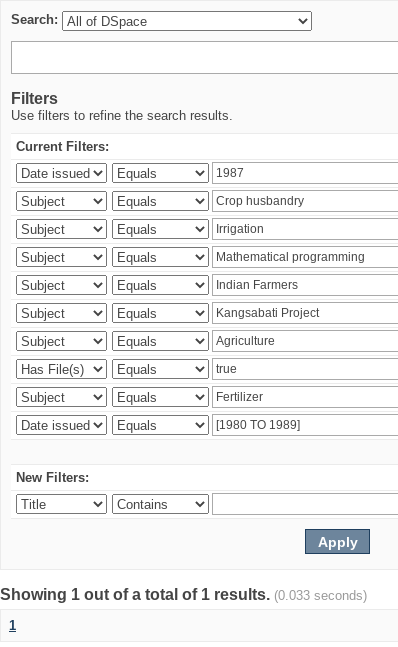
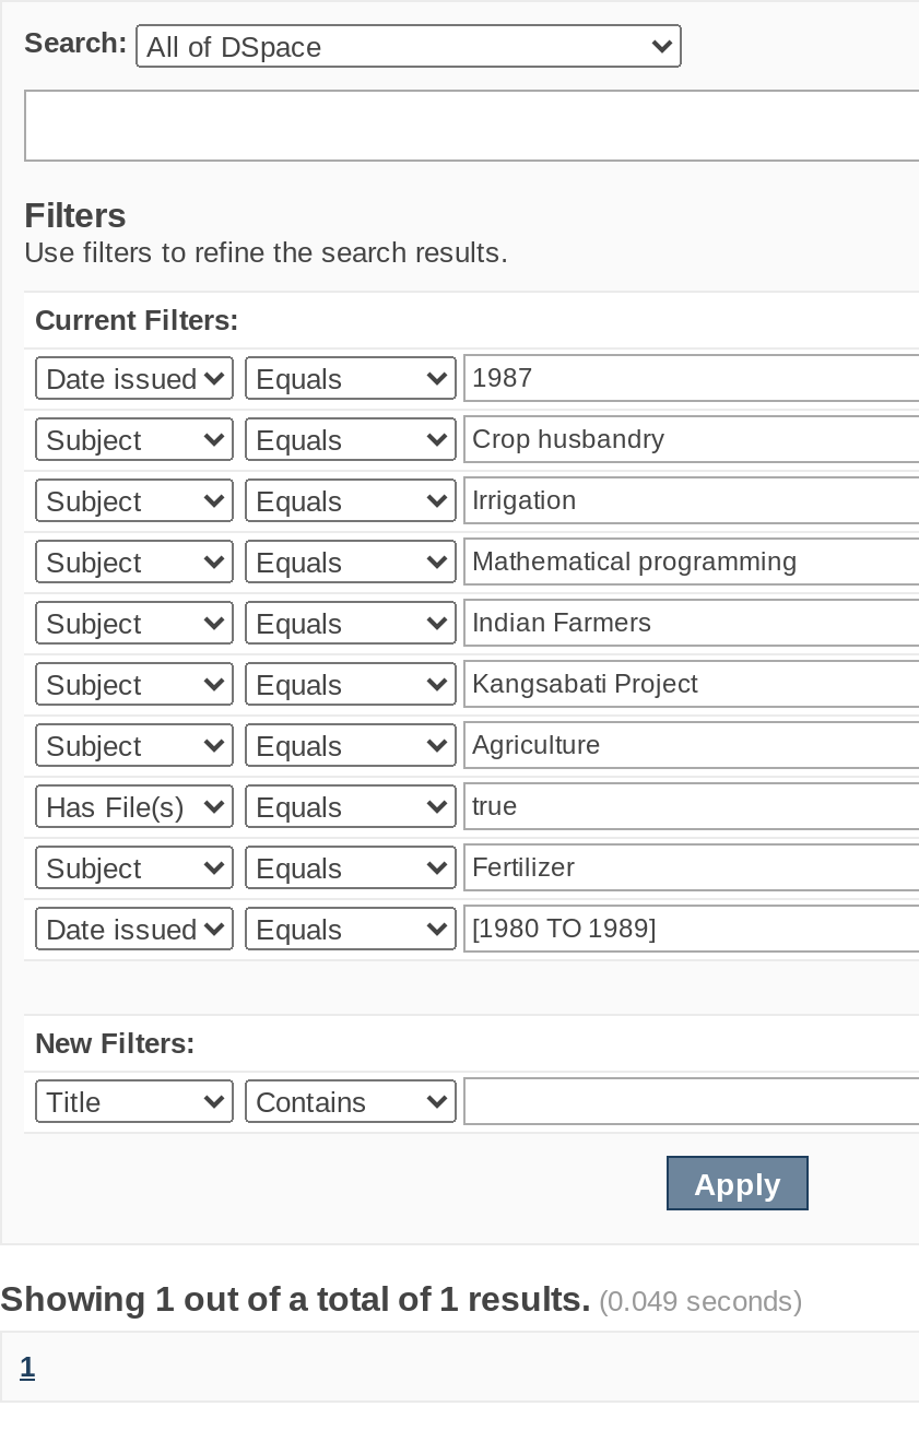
[0,586,367,603] Showing 1 out of a total of 1 results. (0.033 seconds) -> [0,1280,802,1317] Showing 1 out of a total of 1 results. (0.049 seconds)

